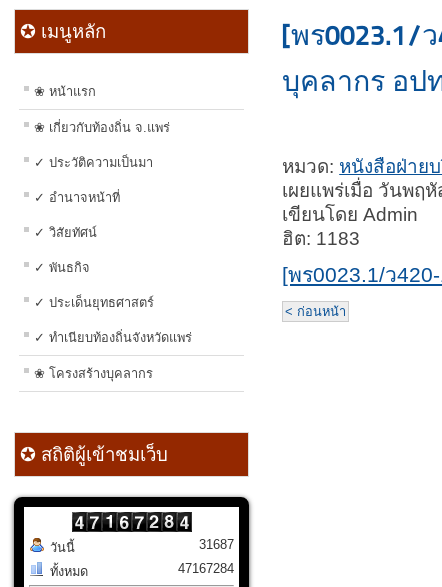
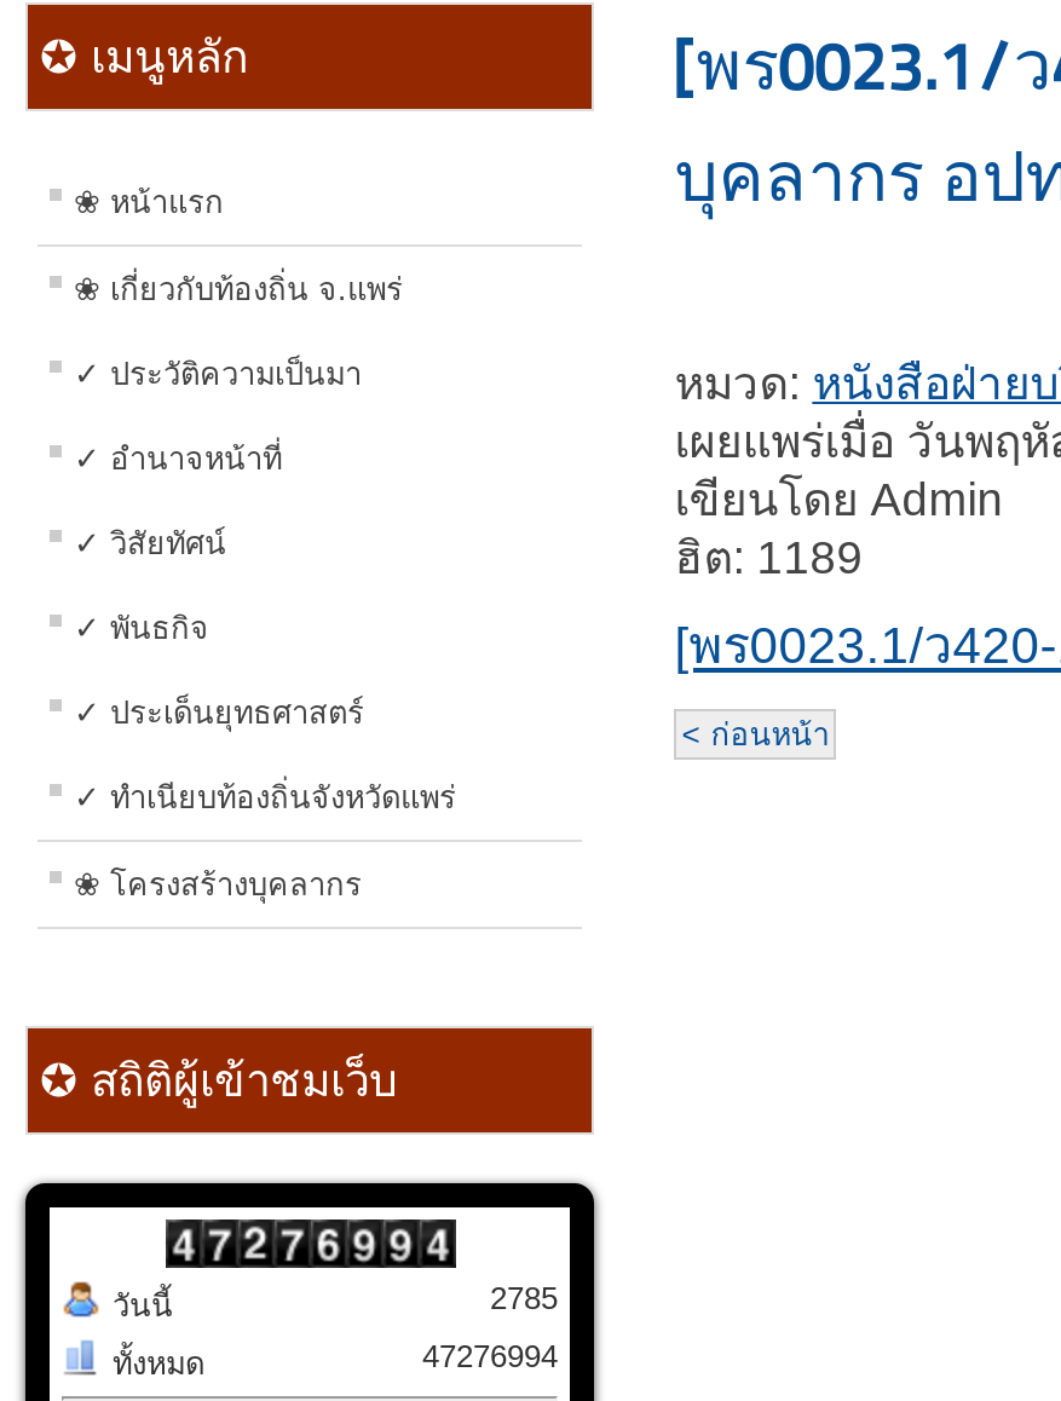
[282,228,360,249] ฮิต: 1183 -> [674,533,863,584] ฮิต: 1189
[199,537,234,552] 31687 -> [490,1281,558,1317] 2785
[178,561,234,576] 47167284 -> [422,1339,558,1375] 47276994

